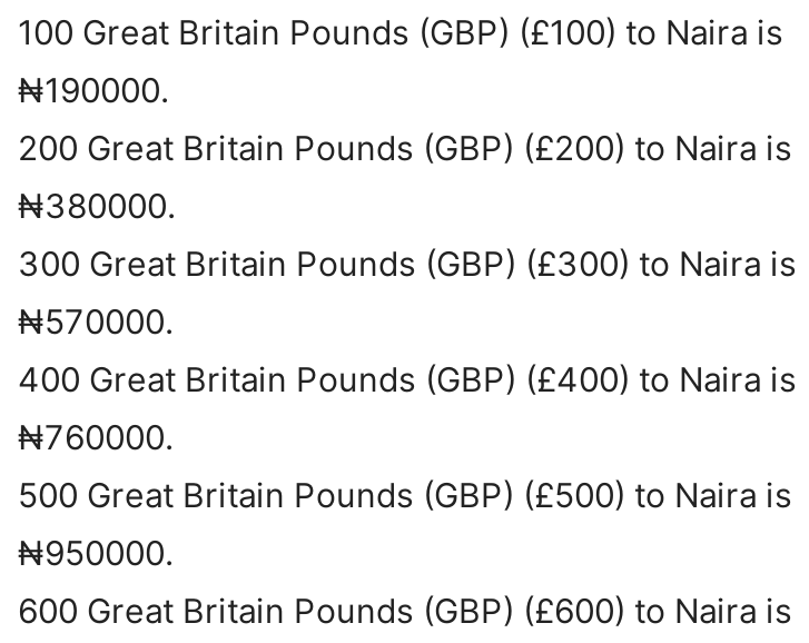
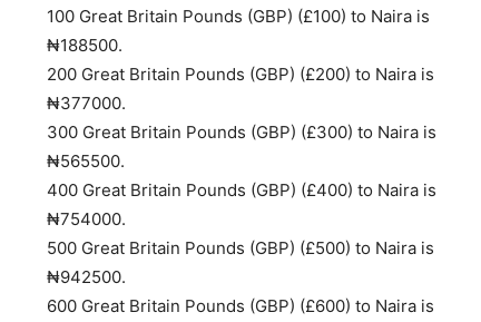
[18,69,169,111] ₦190000. -> [47,35,122,56] ₦188500.
[18,185,176,227] ₦380000. -> [47,93,126,114] ₦377000.
[18,301,174,343] ₦570000. -> [47,151,125,172] ₦565500.
[18,416,174,459] ₦760000. -> [47,208,126,230] ₦754000.
[18,532,174,574] ₦950000. -> [47,266,126,288] ₦942500.

